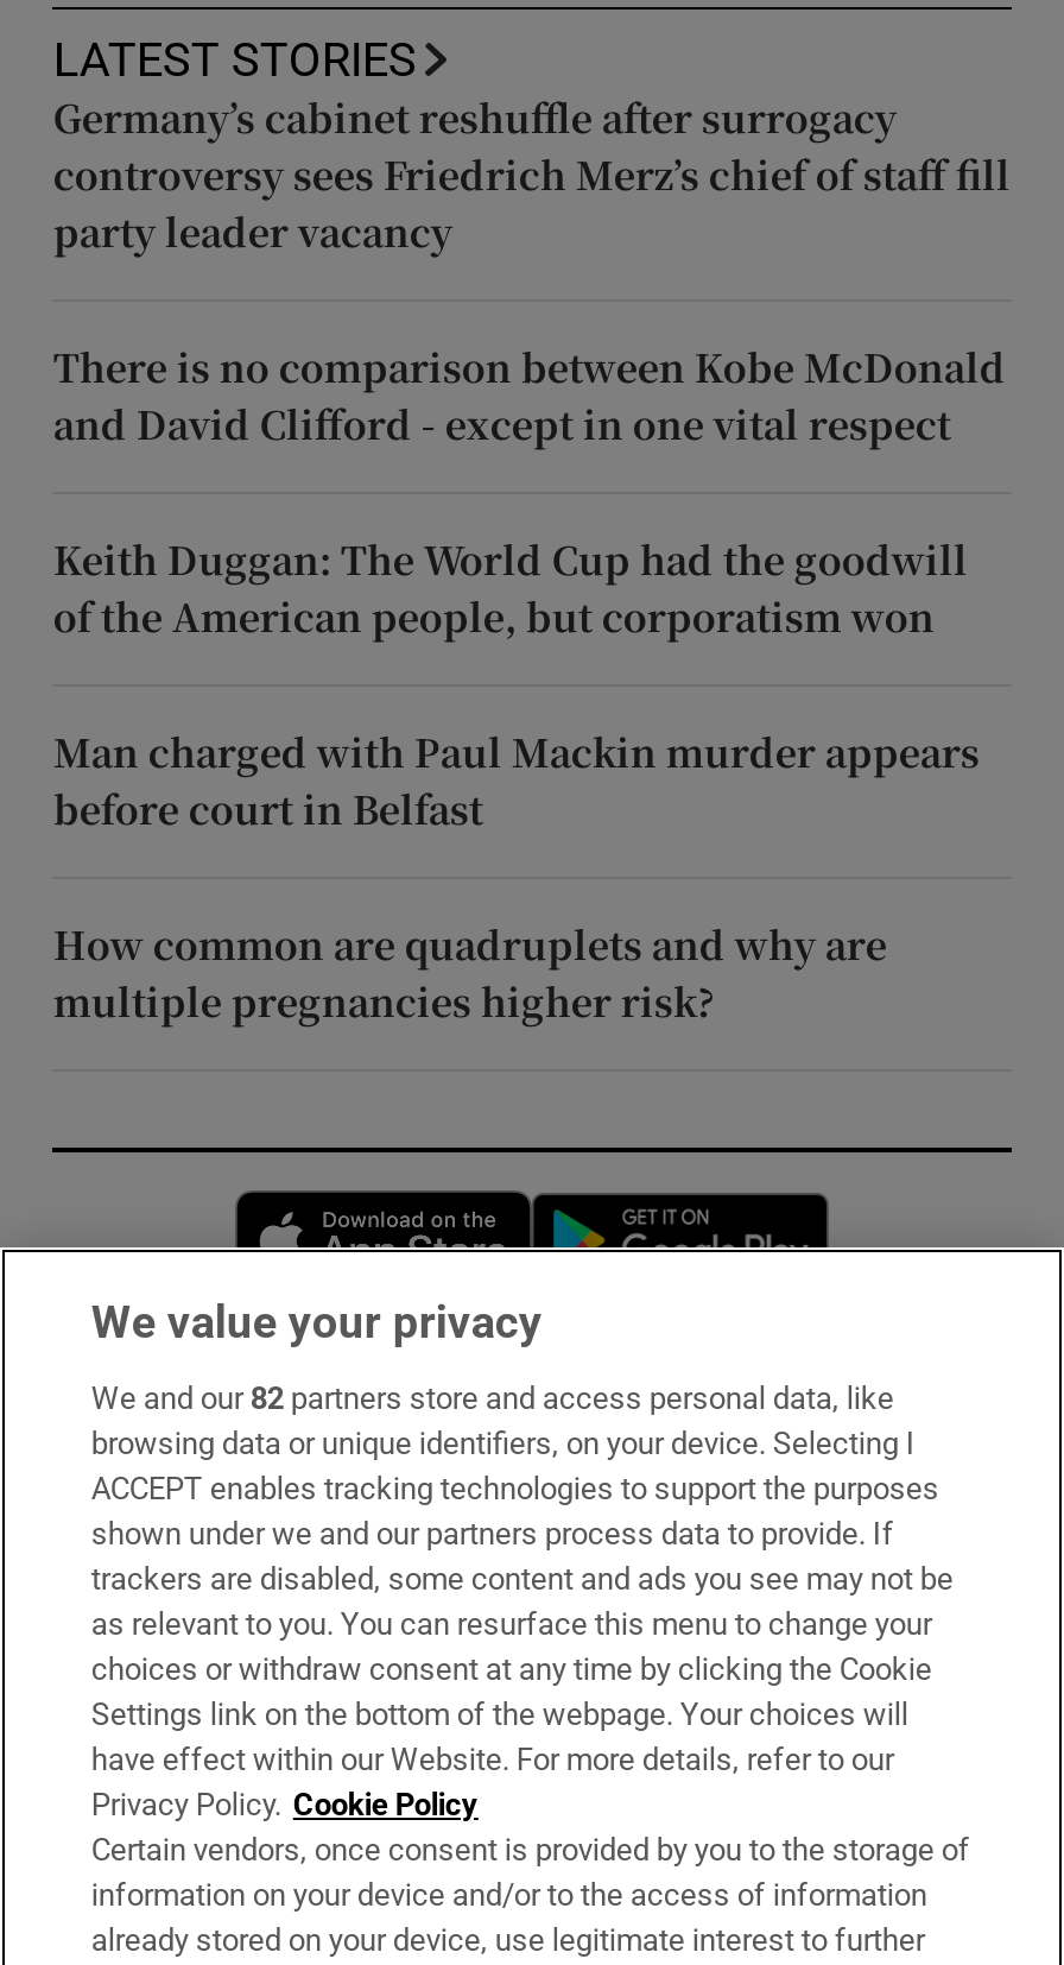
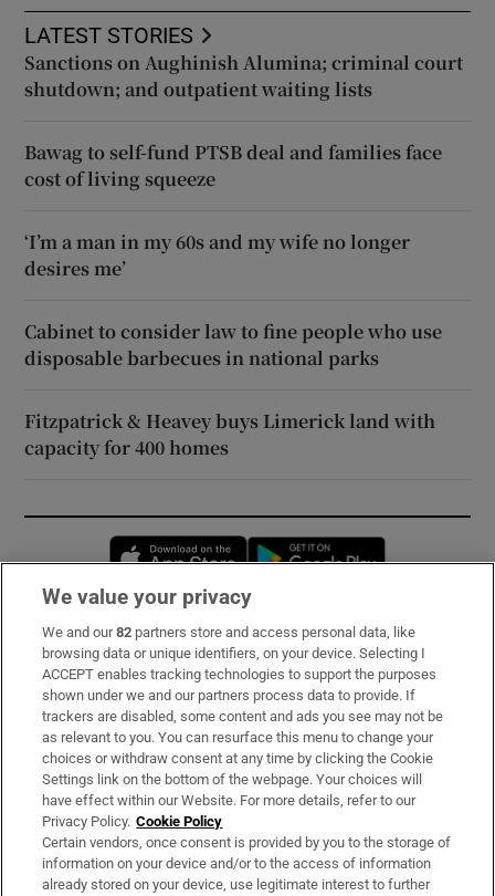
[53,90,1010,259] Germany’s cabinet reshuffle after surrogacy | controversy sees Friedrich Merz’s chief of staff fill | party leader vacancy -> [25,50,463,102] Sanctions on Aughinish Alumina; criminal court | shutdown; and outpatient waiting lists
[53,340,1006,451] There is no comparison between Kobe McDonald | and David Clifford - except in one vital respect -> [25,139,442,191] Bawag to self-fund PTSB deal and families face | cost of living squeeze
[53,532,968,644] Keith Duggan: The World Cup had the goodwill | of the American people, but corporatism won -> [25,229,410,281] ‘I’m a man in my 60s and my wife no longer | desires me’
[53,724,979,836] Man charged with Paul Mackin murder appears | before court in Belfast -> [25,318,442,370] Cabinet to consider law to fine people who use | disposable barbecues in national parks
[53,917,887,1029] How common are quadruplets and why are | multiple pregnancies higher risk? -> [25,408,436,460] Fitzpatrick & Heavey buys Limerick land with | capacity for 400 homes

